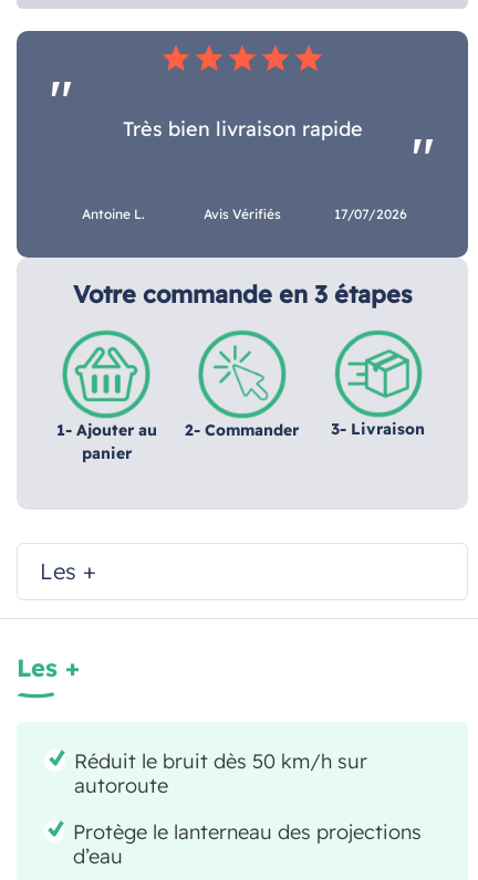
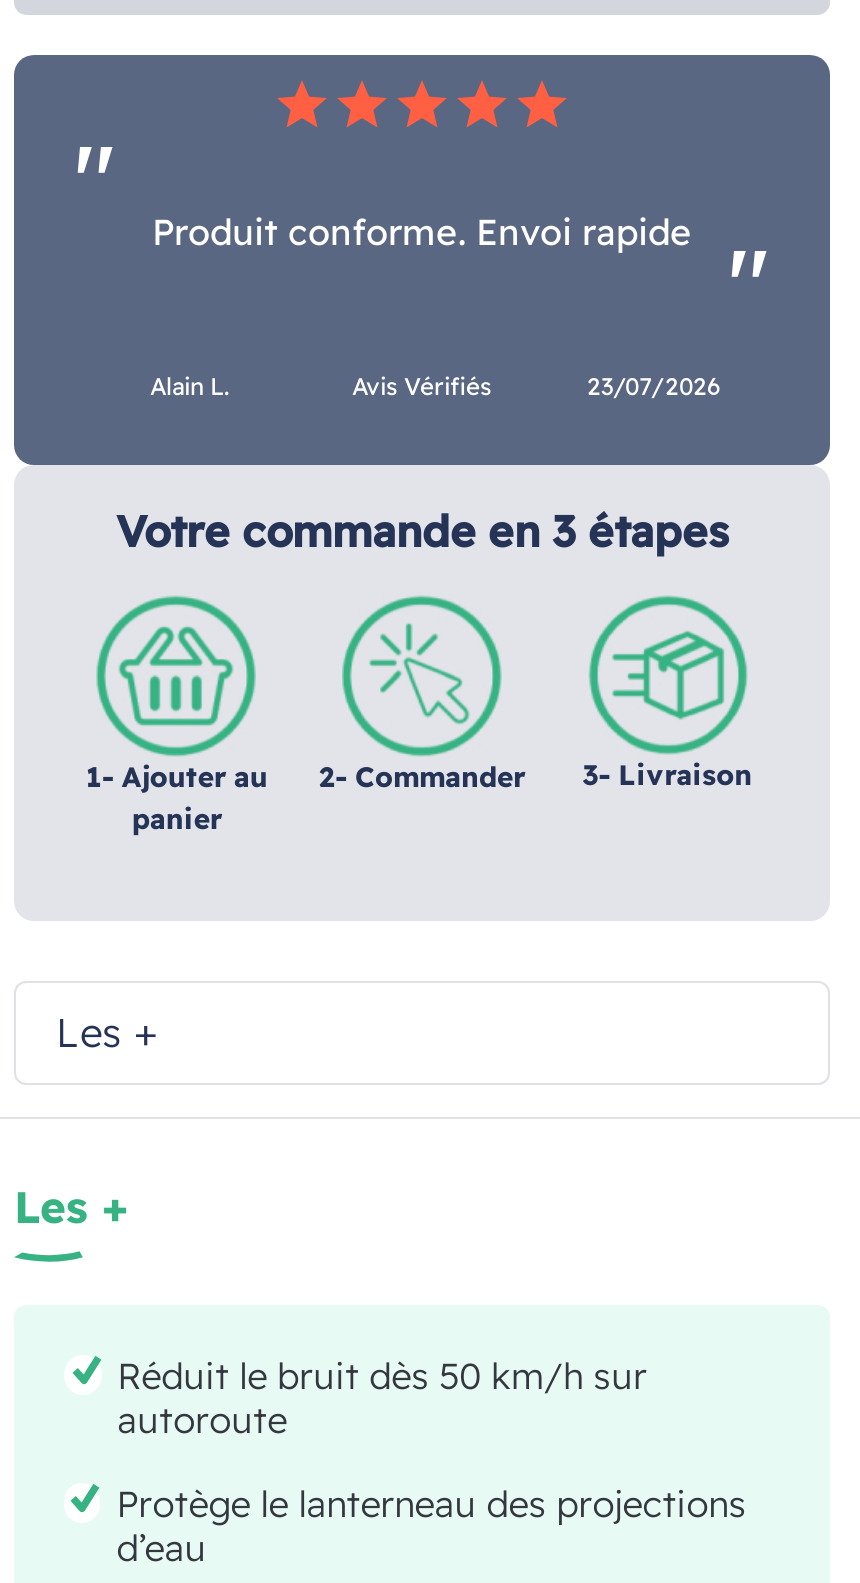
[122,116,362,142] Très bien livraison rapide -> [152,209,692,255] Produit conforme. Envoi rapide
[82,206,146,222] Antoine L. -> [150,371,230,401] Alain L.
[334,206,407,222] 17/07/2026 -> [587,371,721,401] 23/07/2026

